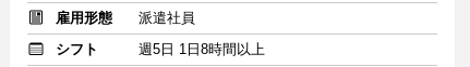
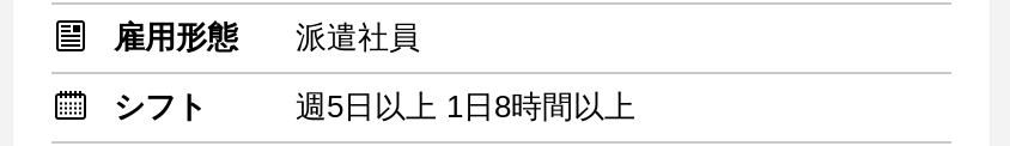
[138,41,265,57] 週5日 1日8時間以上 -> [296,89,635,124] 週5日以上 1日8時間以上

